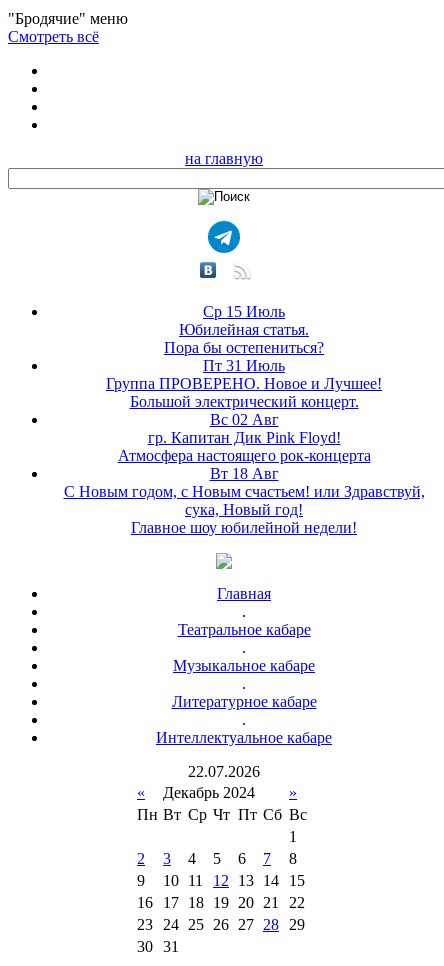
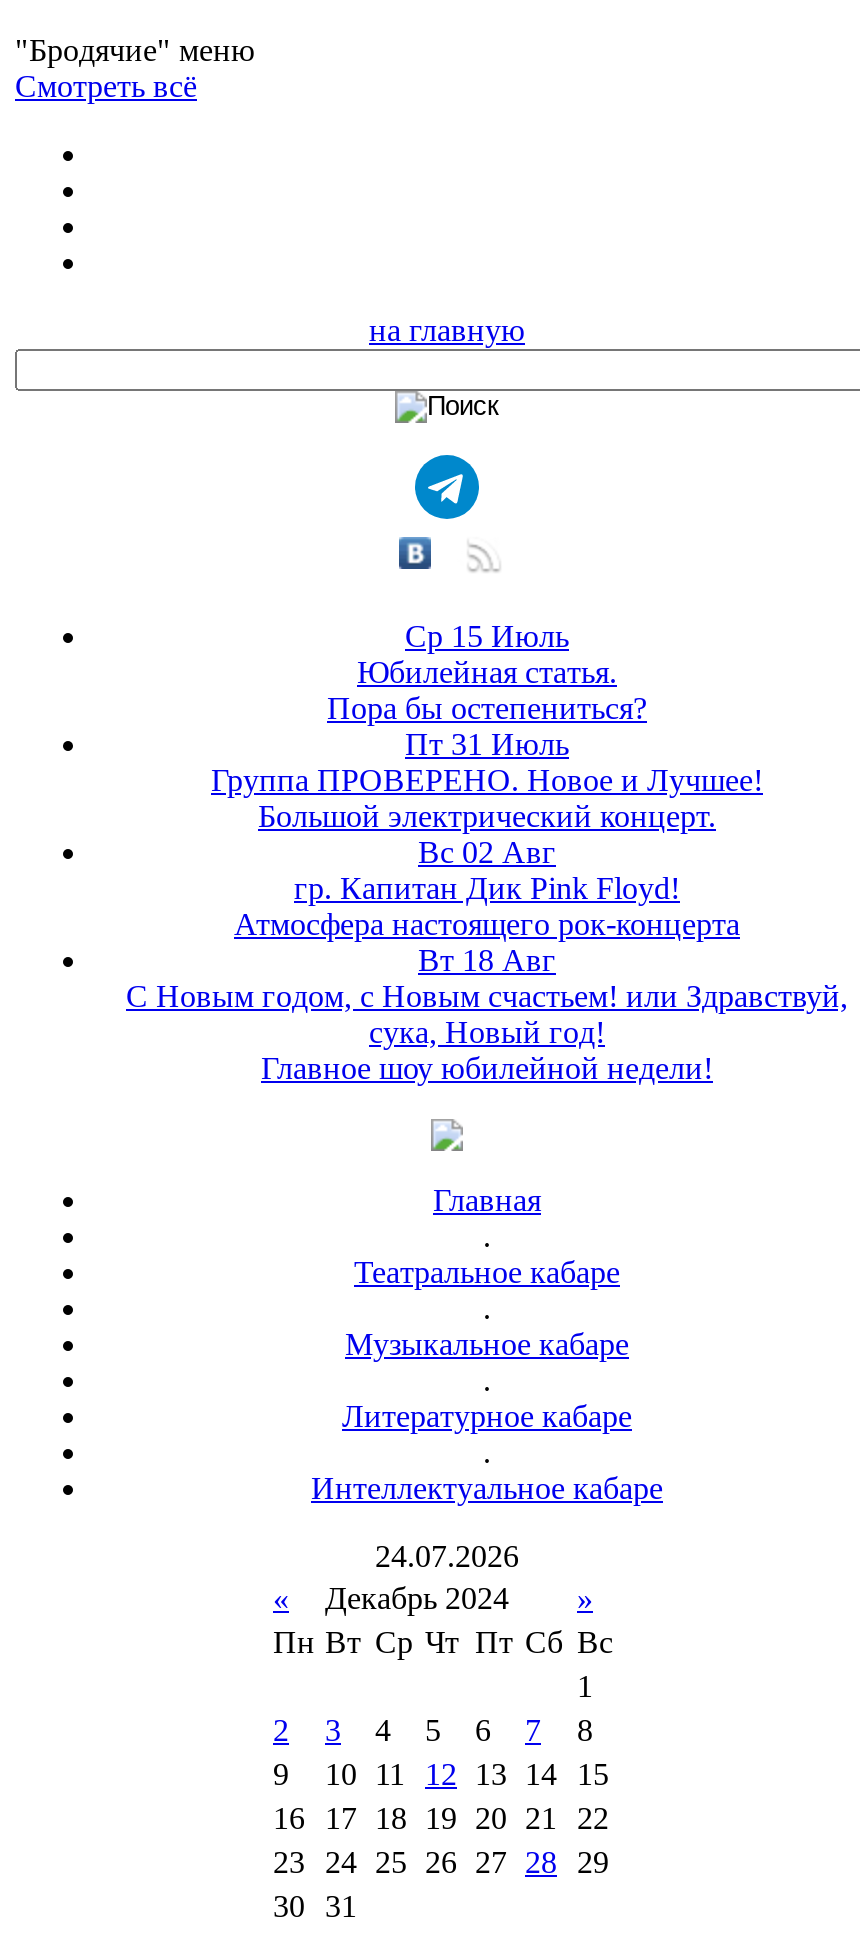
[188,763,260,780] 22.07.2026 -> [375,1539,519,1573] 24.07.2026

